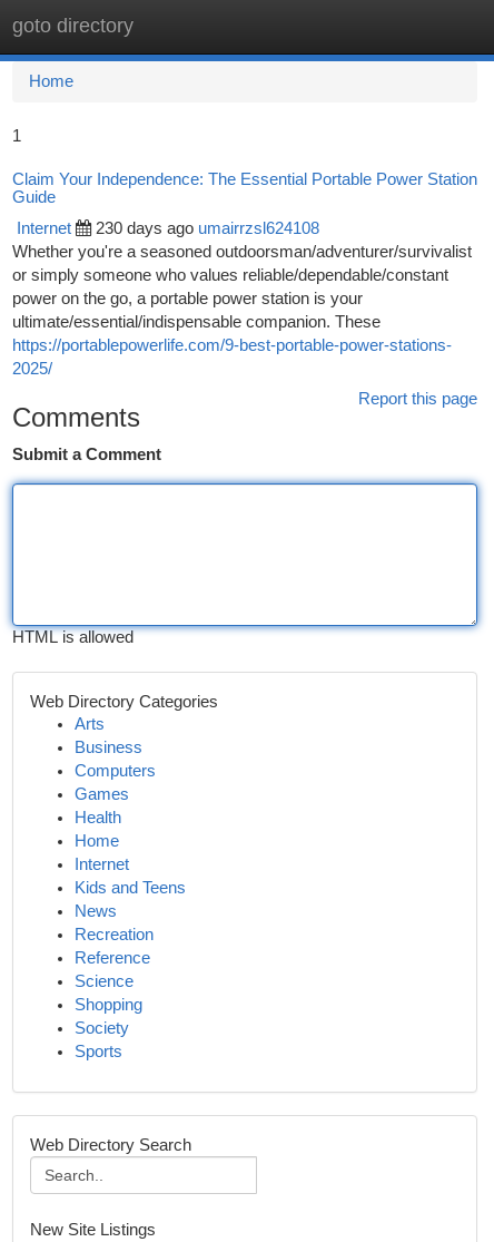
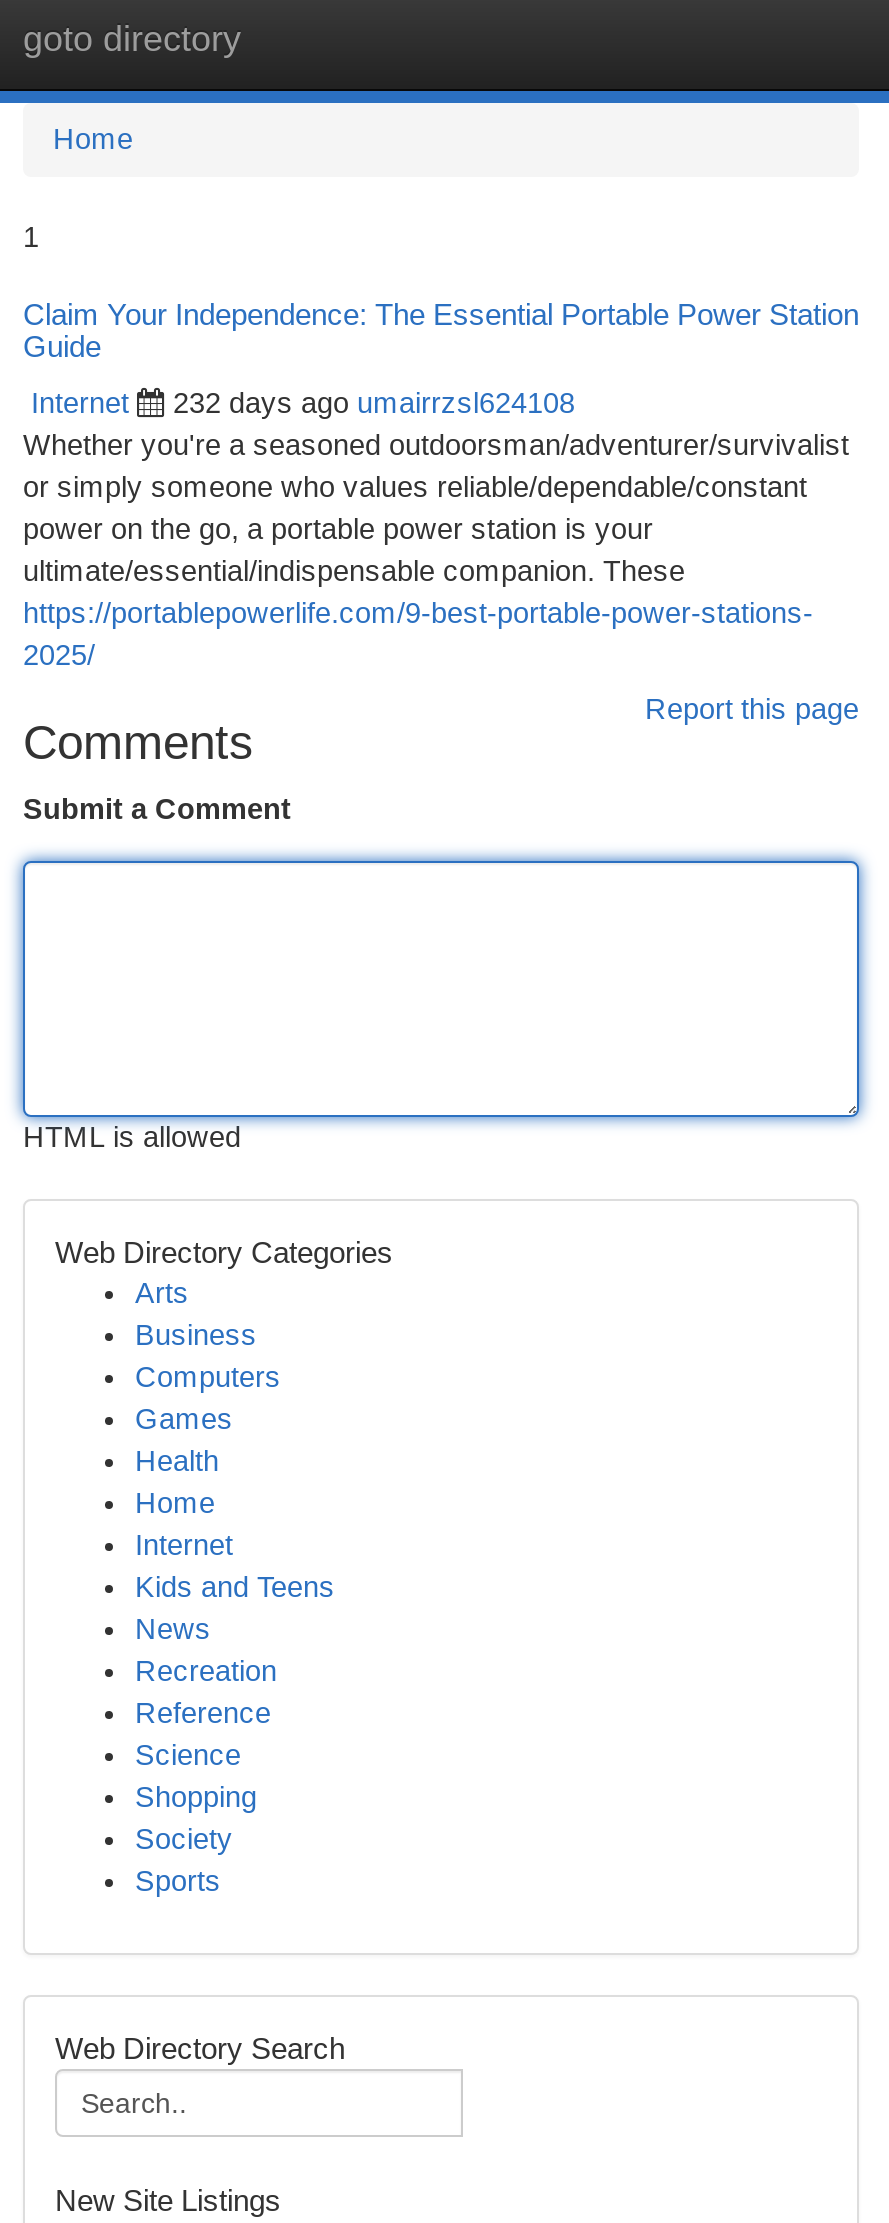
[96,219,319,237] 230 days ago umairrzsl624108 -> [173,387,575,419] 232 days ago umairrzsl624108

